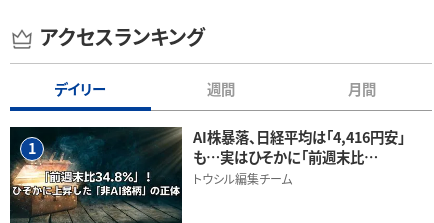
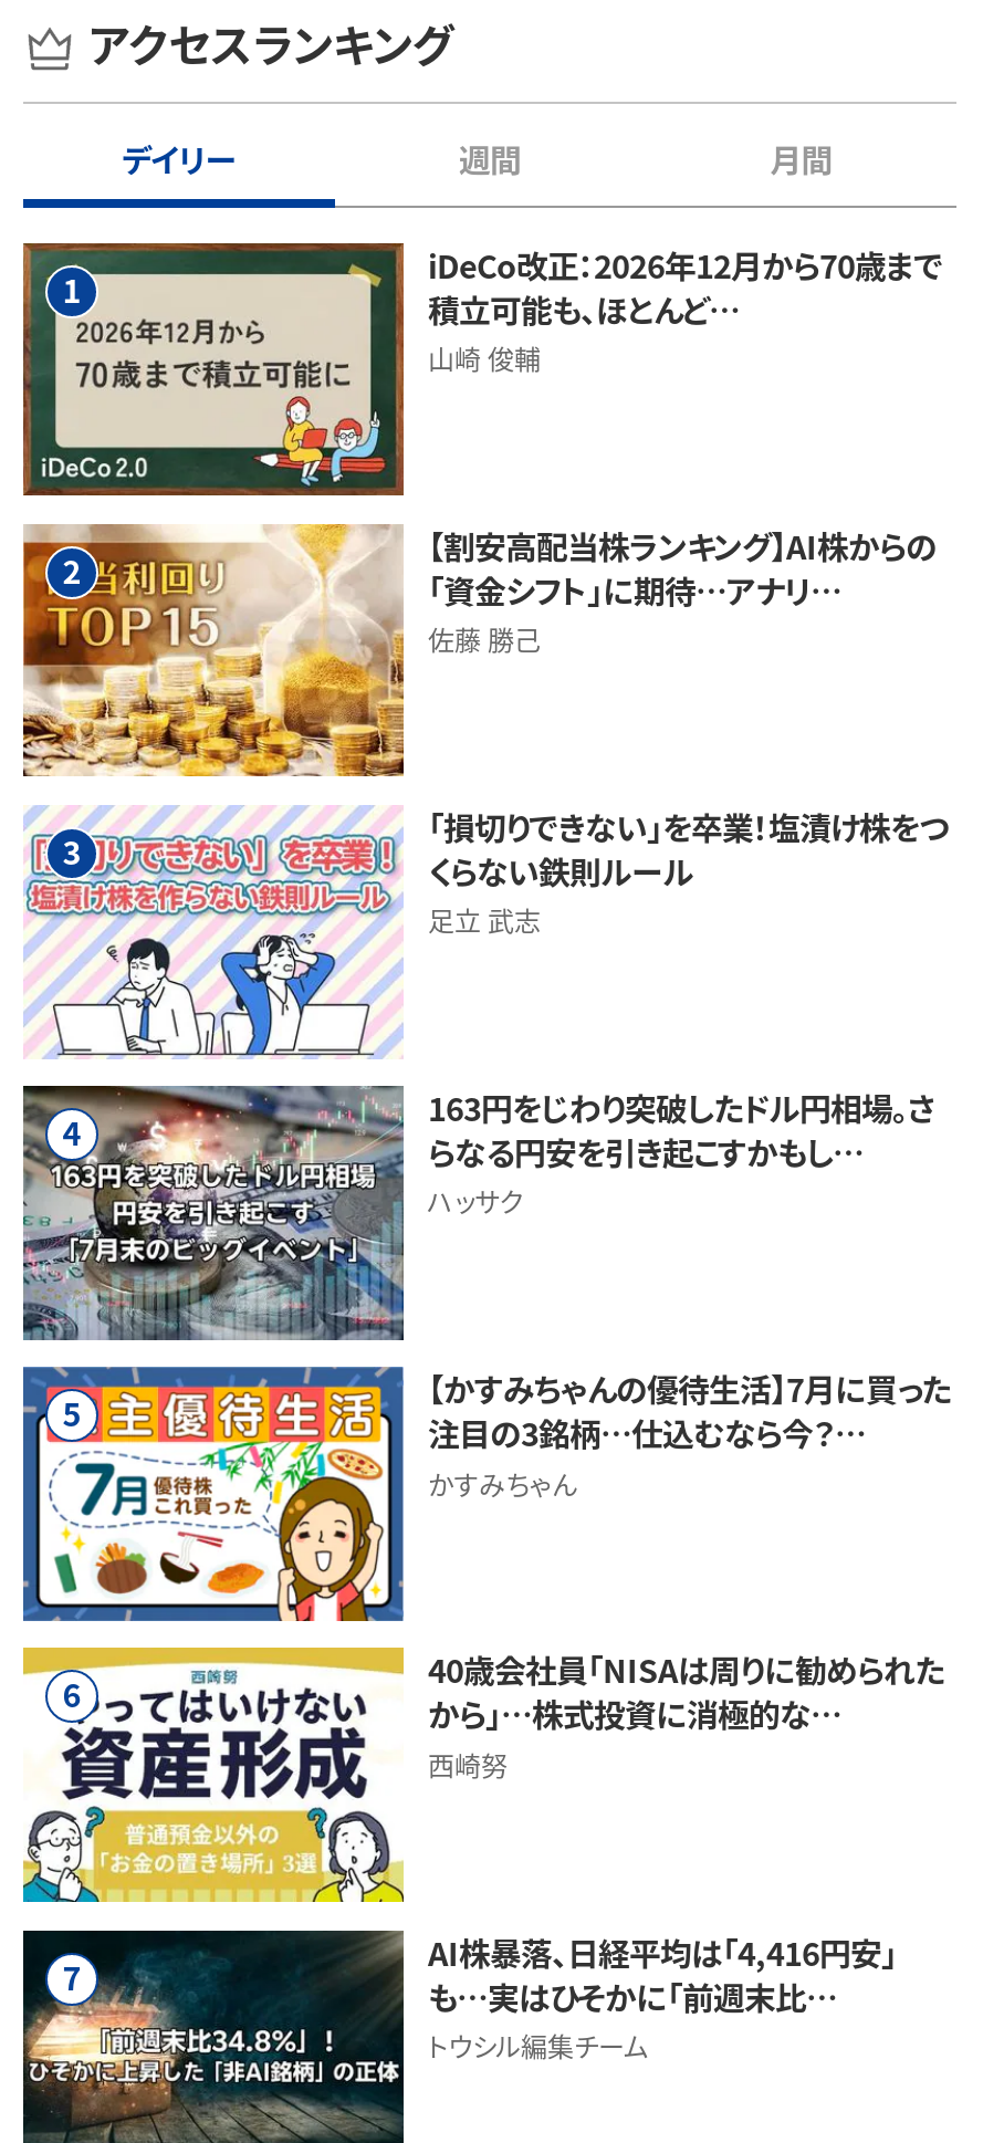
none -> [21,240,943,498] [image] | iDeCo改正：2026年12月から70歳まで | 積立可能も、ほとんど… | 山崎 俊輔
none -> [63,1952,80,1998] 7
none -> [21,522,406,778] [image] | 2
none -> [21,1084,406,1342] [image] | 4
none -> [21,1365,406,1623] [image] | 5
none -> [21,1645,406,1904] [image] | 6
none -> [23,805,404,1059] [image] | 3
none -> [428,521,937,657] 【割安高配当株ランキング】AI株からの | 「資金シフト」に期待…アナリ… | 佐藤 勝己
none -> [428,803,948,938] 「損切りできない」を卒業！塩漬け株をつ | くらない鉄則ルール | 足立 武志
none -> [428,1084,934,1219] 163円をじわり突破したドル円相場。さ | らなる円安を引き起こすかもし… | ハッサク
none -> [428,1365,950,1501] 【かすみちゃんの優待生活】7月に買った | 注目の3銘柄…仕込むなら今？… | かすみちゃん
none -> [428,1646,943,1782] 40歳会社員「NISAは周りに勧められた | から」…株式投資に消極的な… | 西崎努

